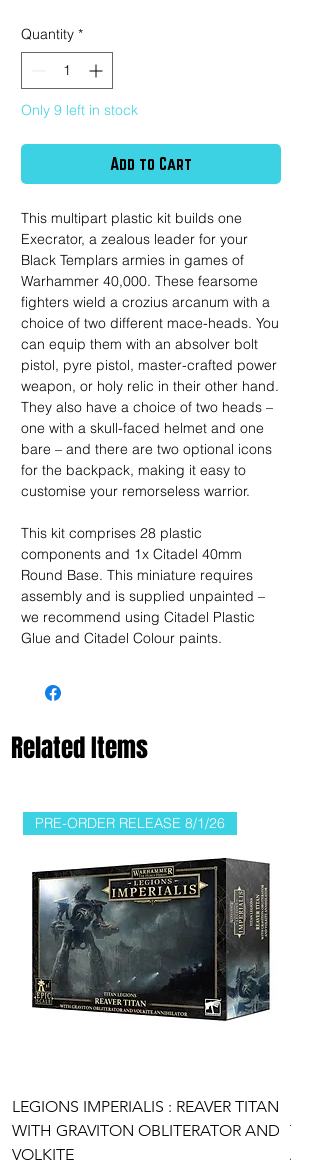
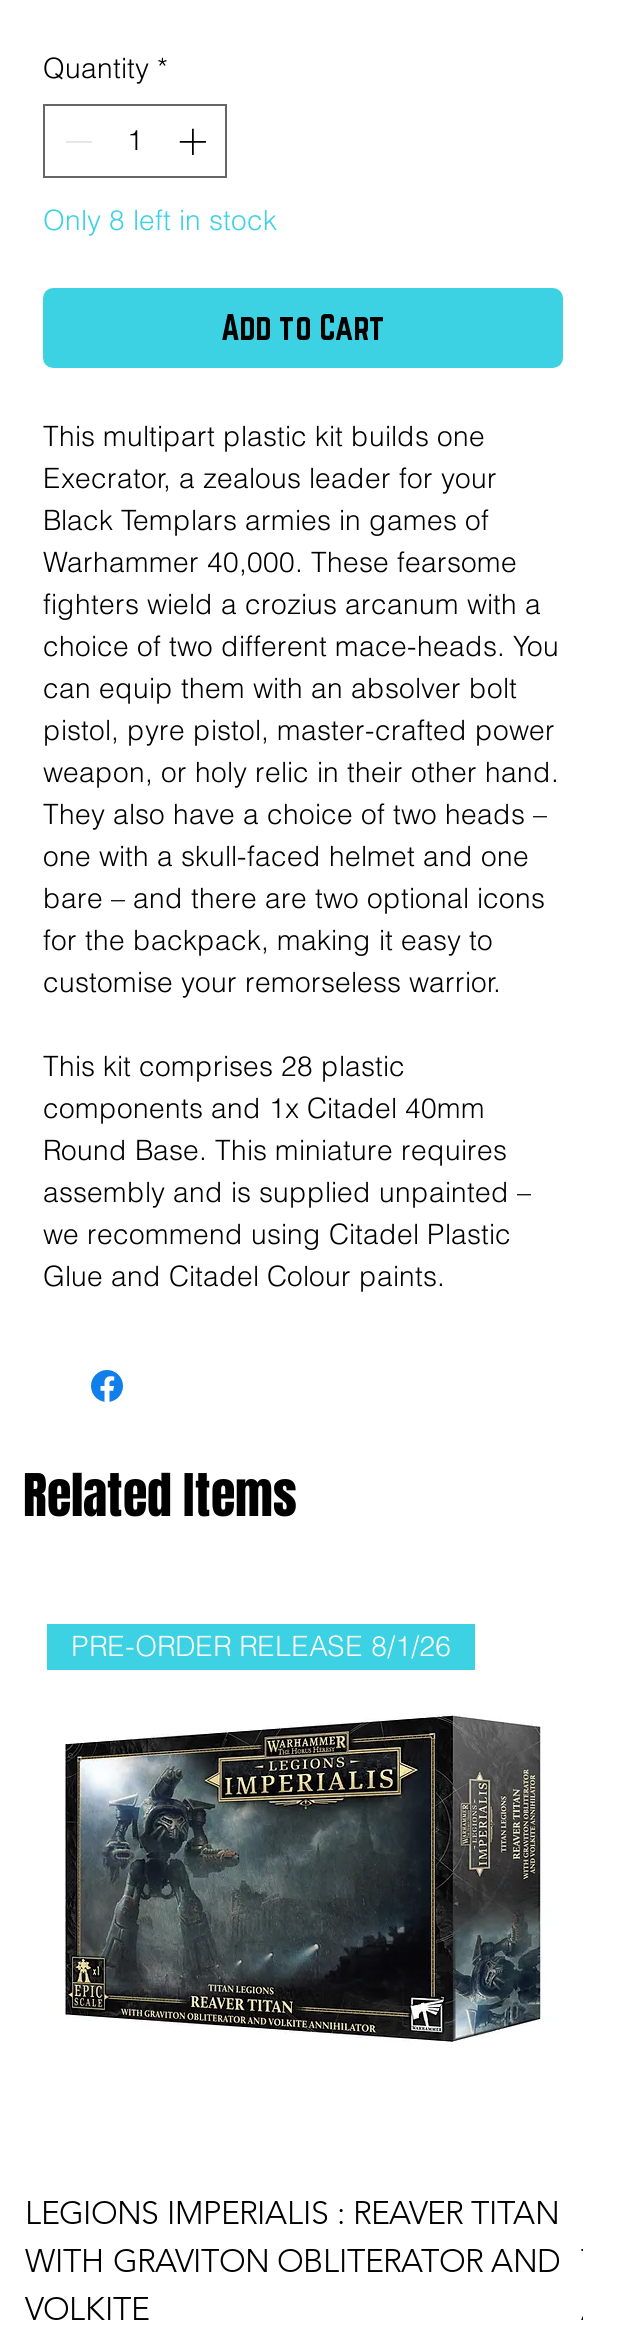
[21,101,138,119] Only 9 left in stock -> [43,202,277,238] Only 8 left in stock

